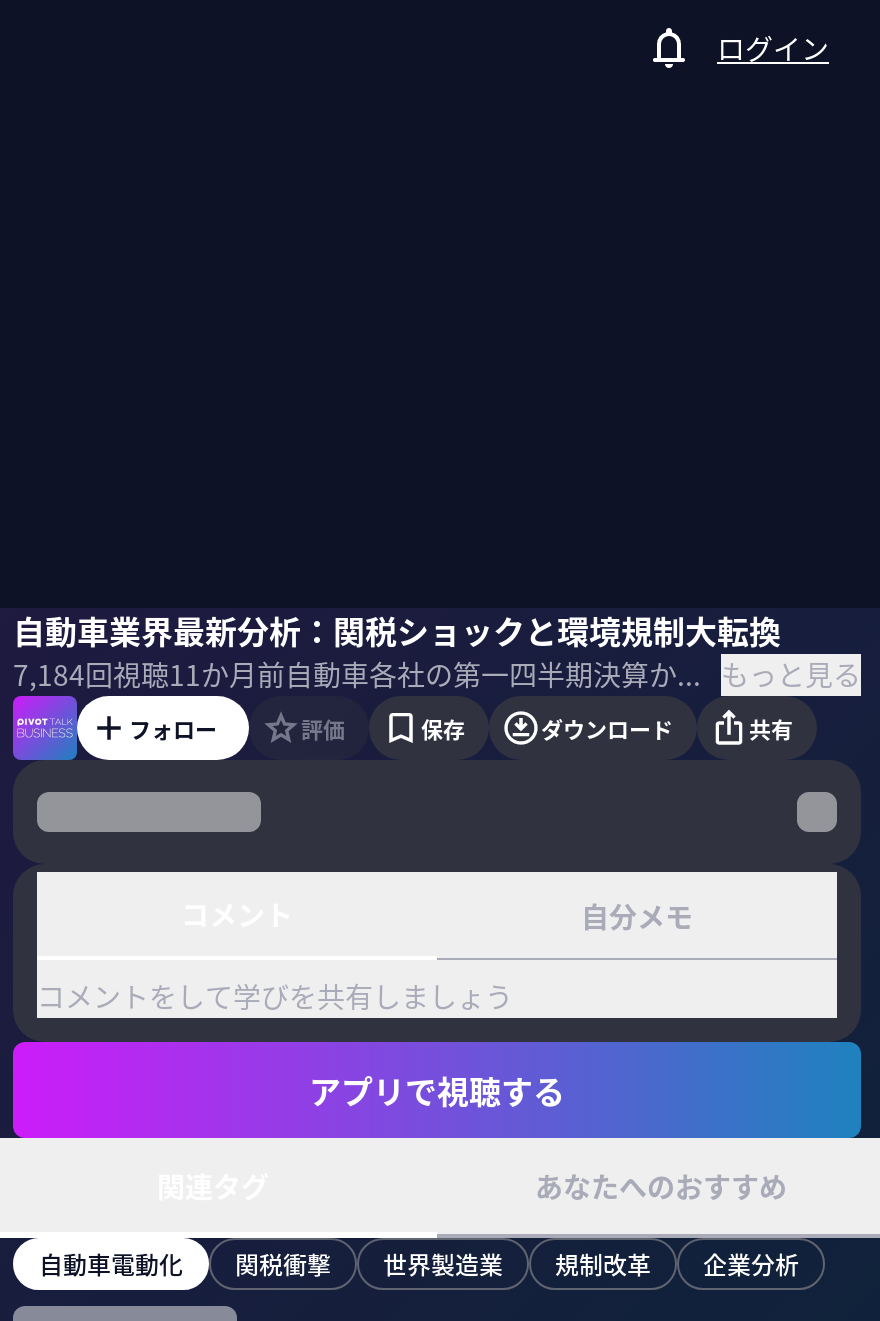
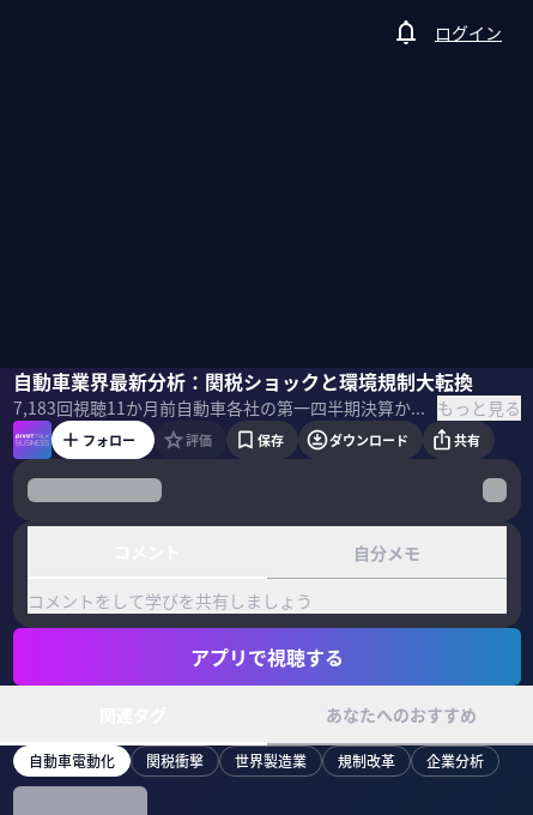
[13,654,285,694] 7,184回視聴11か月前 -> [13,396,176,419] 7,183回視聴11か月前

